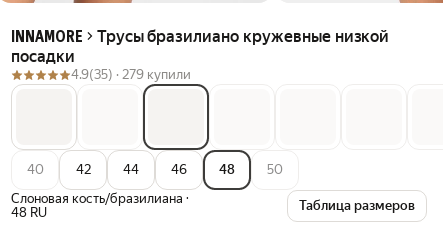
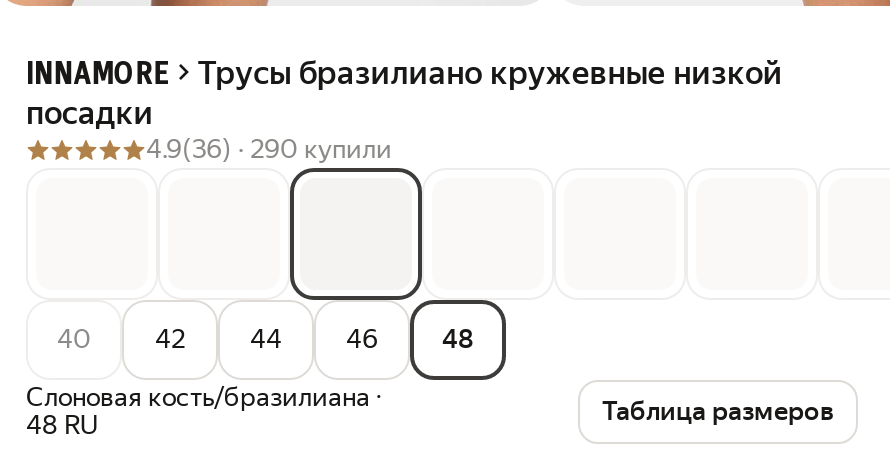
[71,67,191,82] 4.9(35) · 279 купили -> [146,134,392,164] 4.9(36) · 290 купили
[267,162,283,177] 50 -> none

